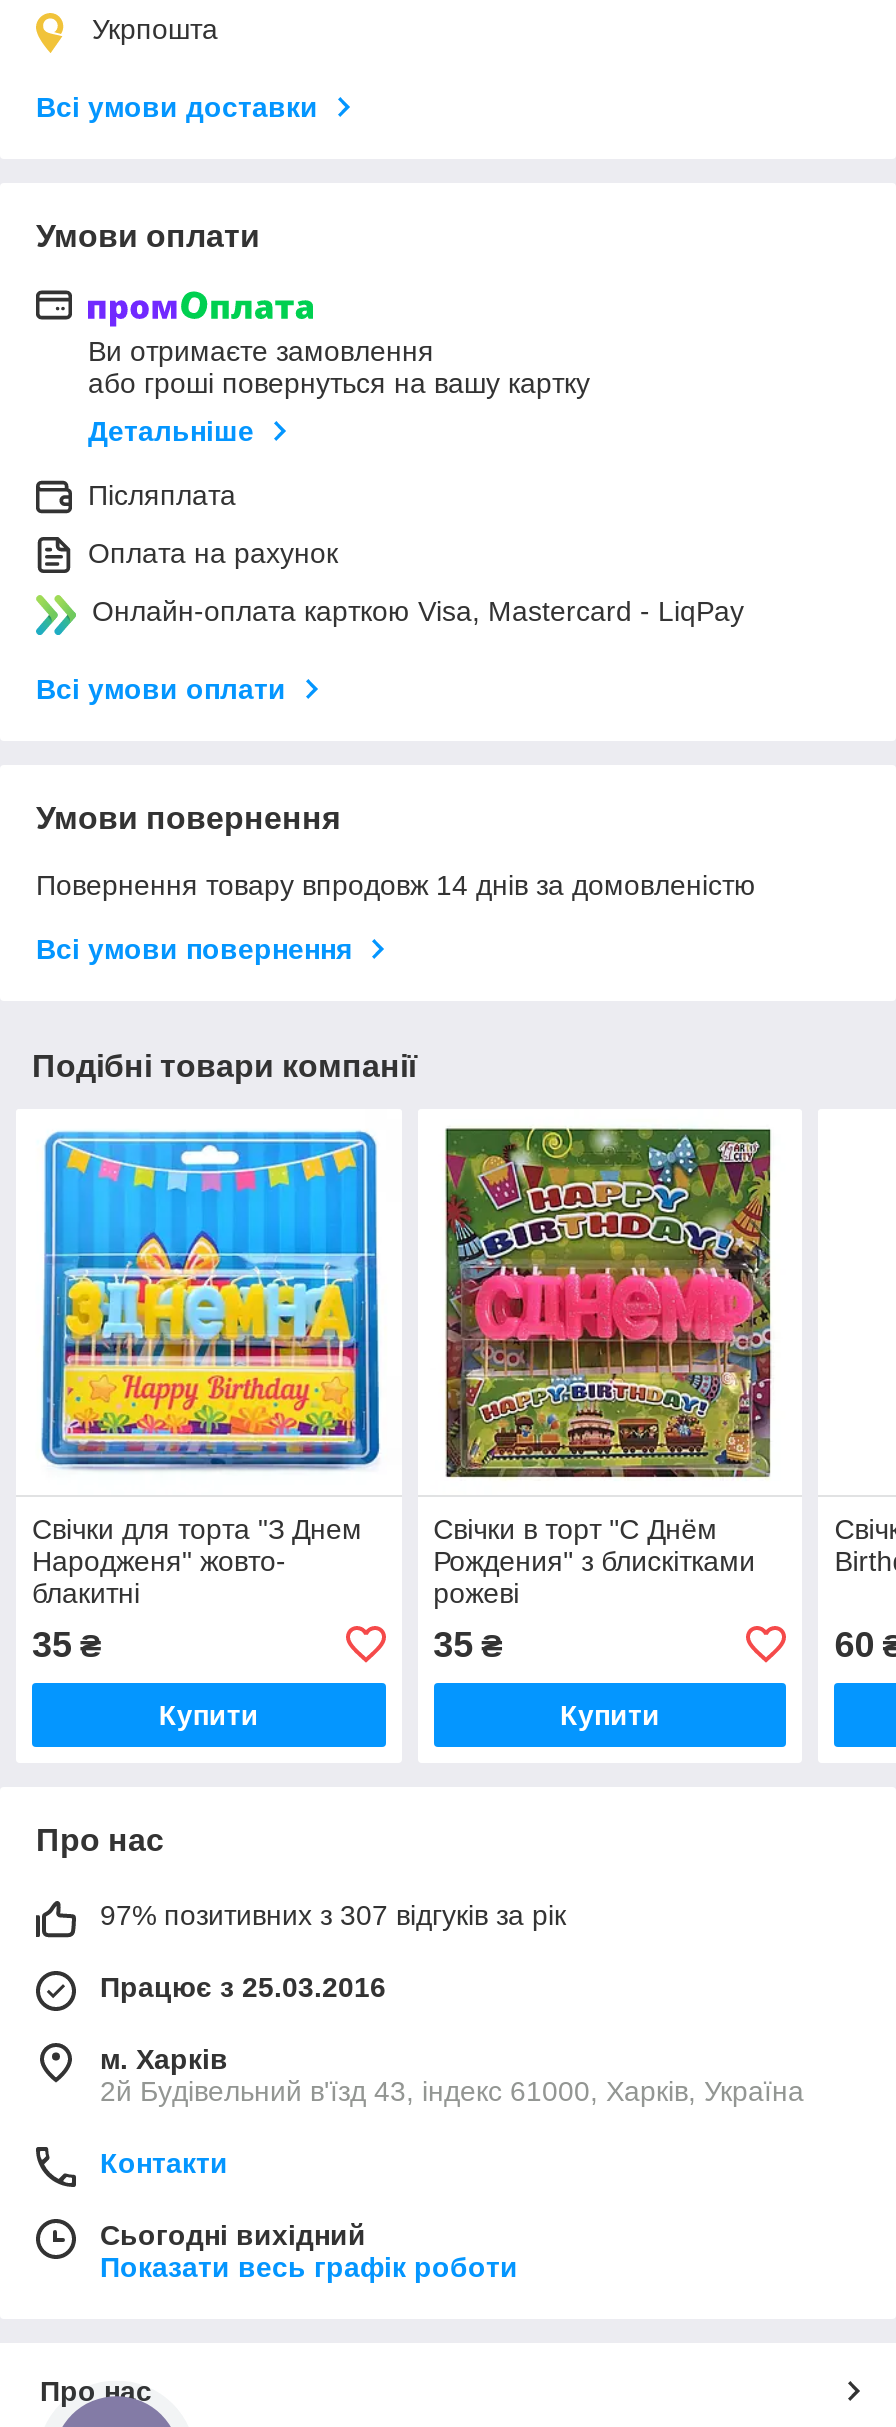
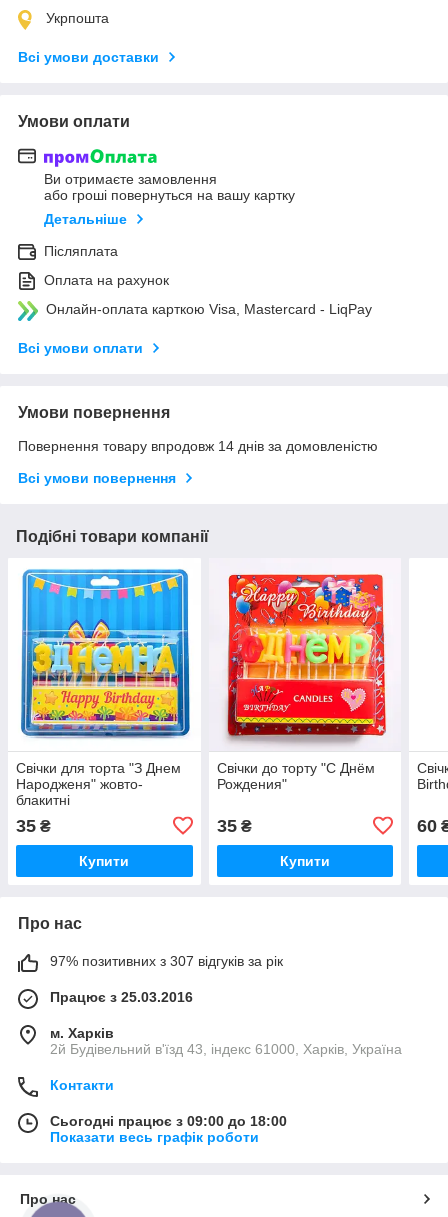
[433,1127,772,1609] [image] | Свічки в торт "С Днём | Рождения" з блискітками | рожеві -> [217,568,387,792] [image] | Свічки до торту "С Днём | Рождения"
[100,2219,366,2251] Сьогодні вихідний -> [50,1113,287,1129] Сьогодні працює з 09:00 до 18:00

